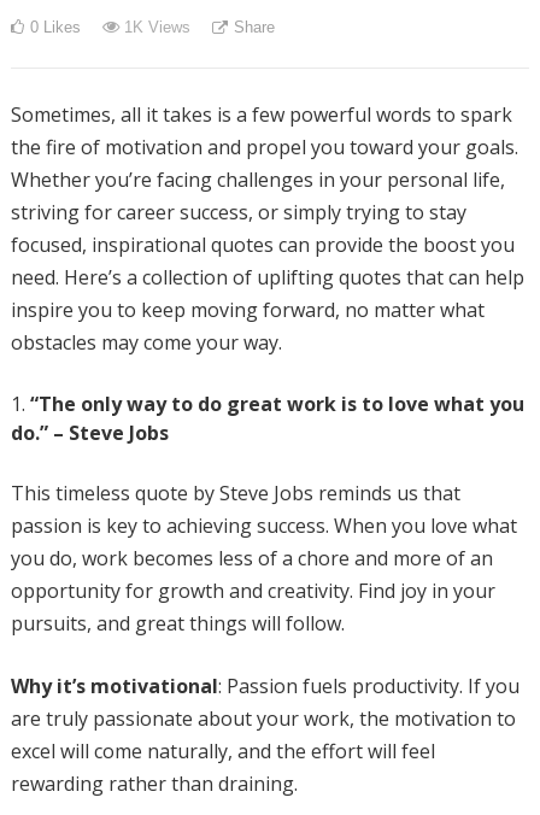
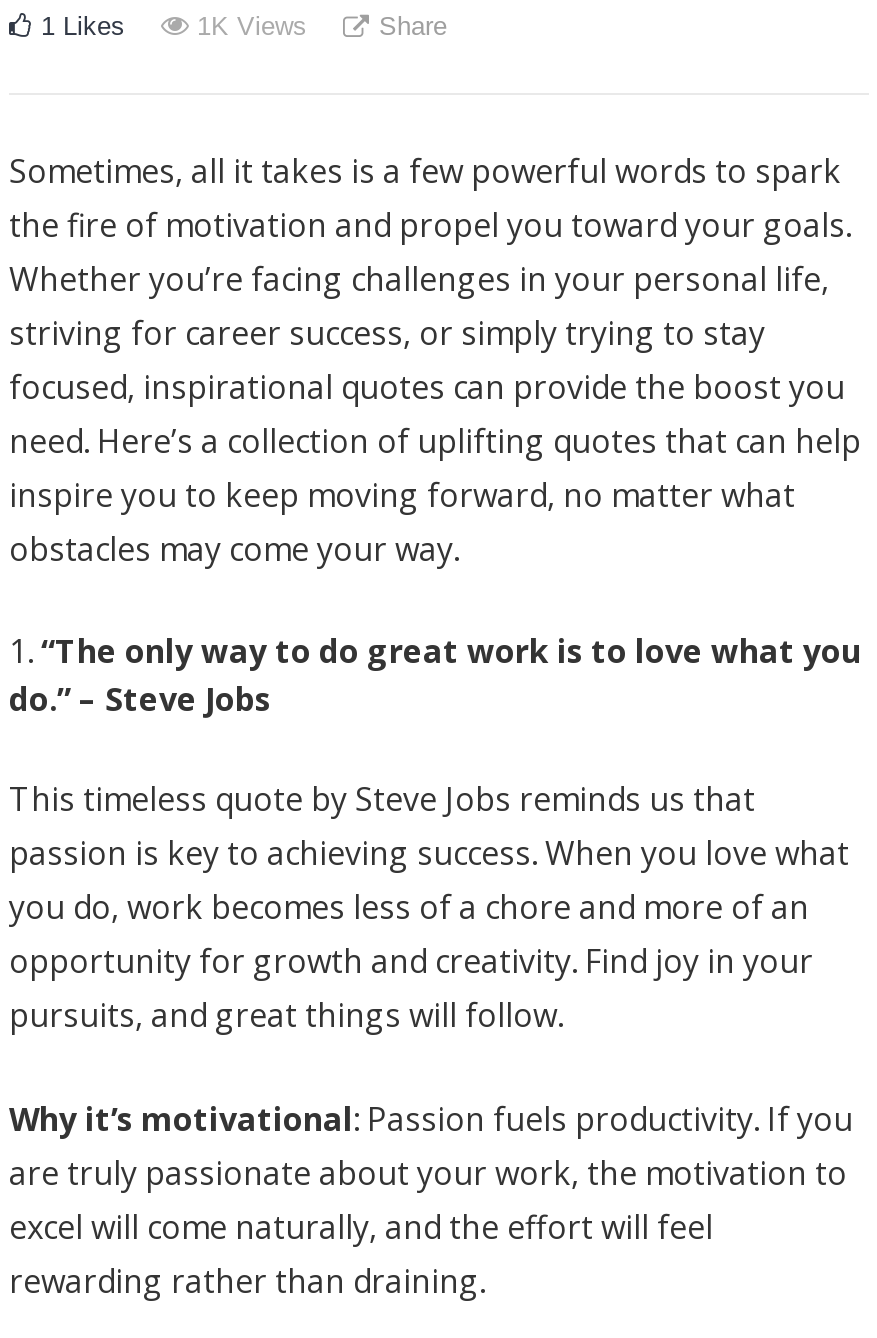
[30,18,81,36] 0 Likes -> [41,11,125,41] 1 Likes

